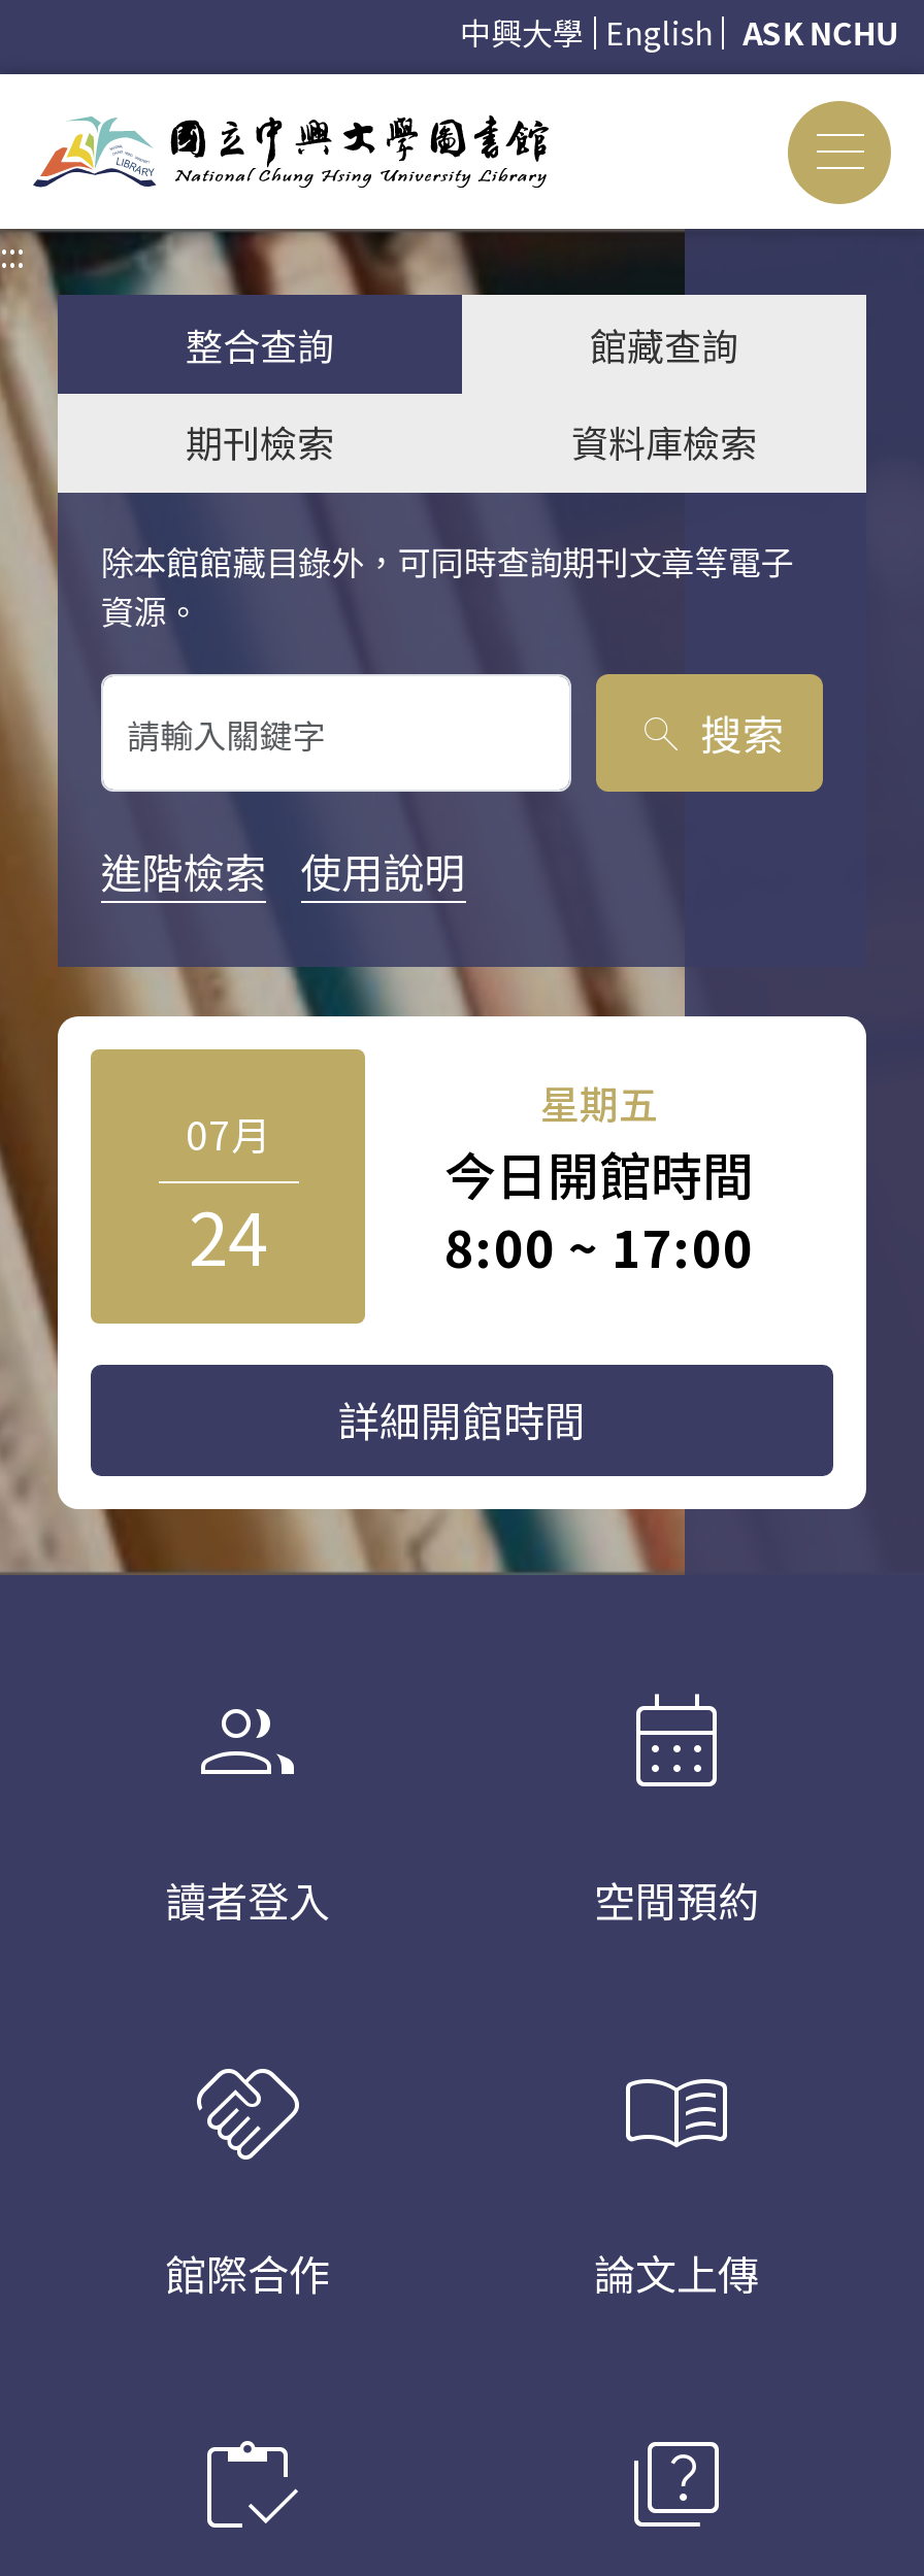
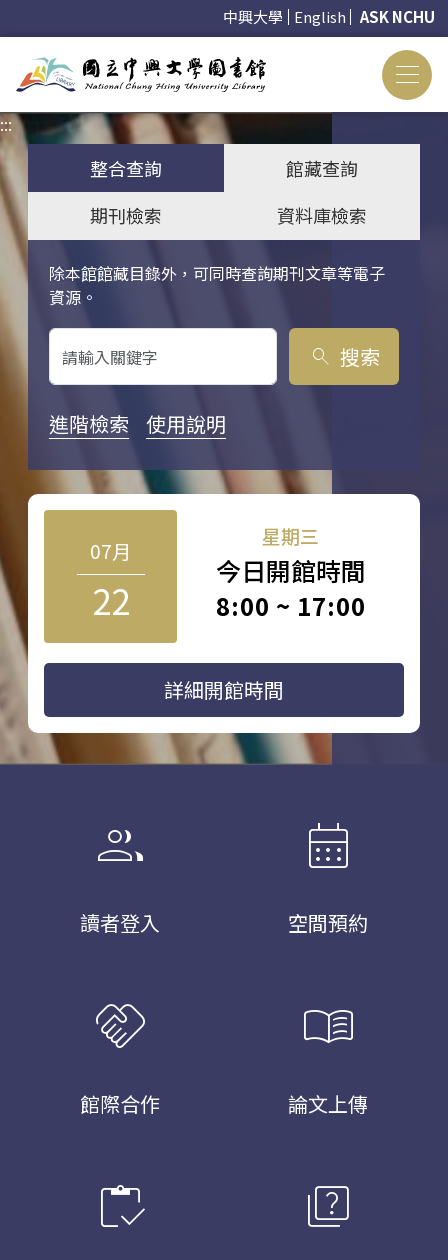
[540,1074,658,1130] 星期五 -> [262,522,319,549] 星期三
[189,1181,267,1286] 24 -> [91,574,129,625] 22

